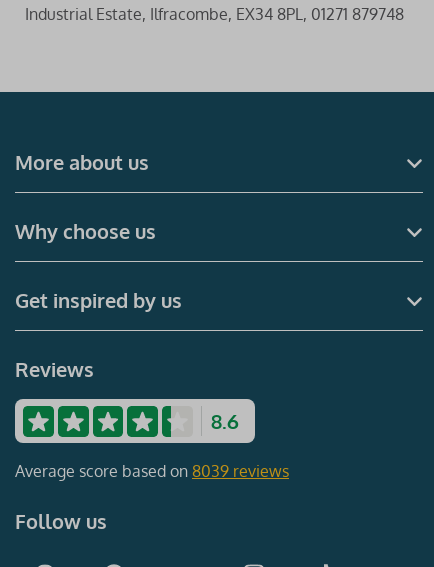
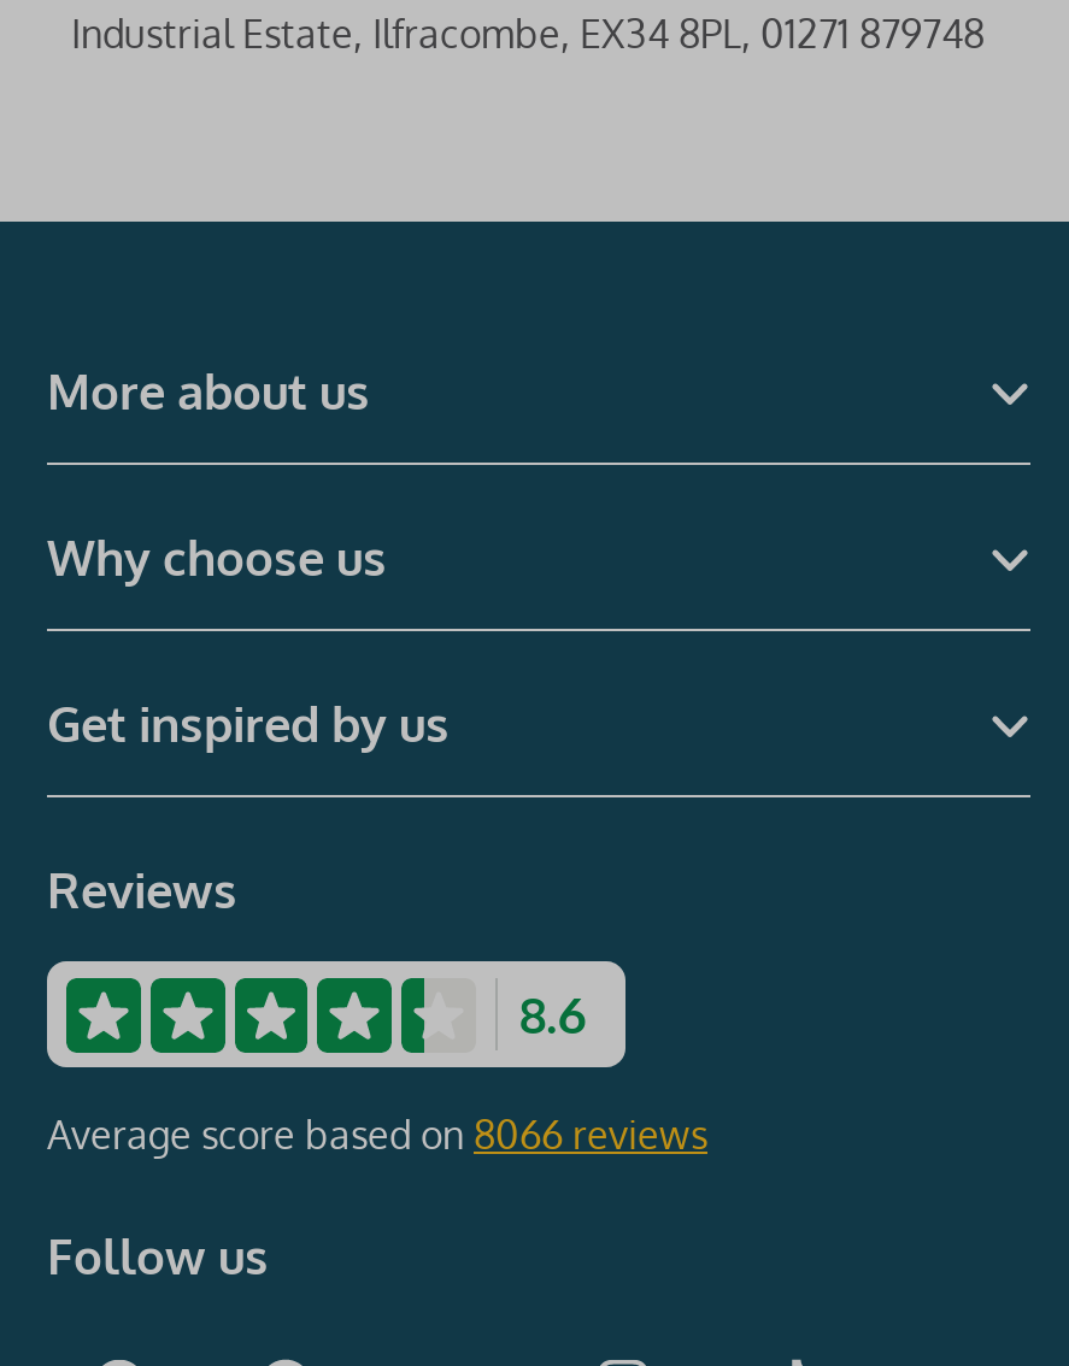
[15,461,289,481] Average score based on 8039 reviews -> [47,1111,707,1160] Average score based on 8066 reviews

